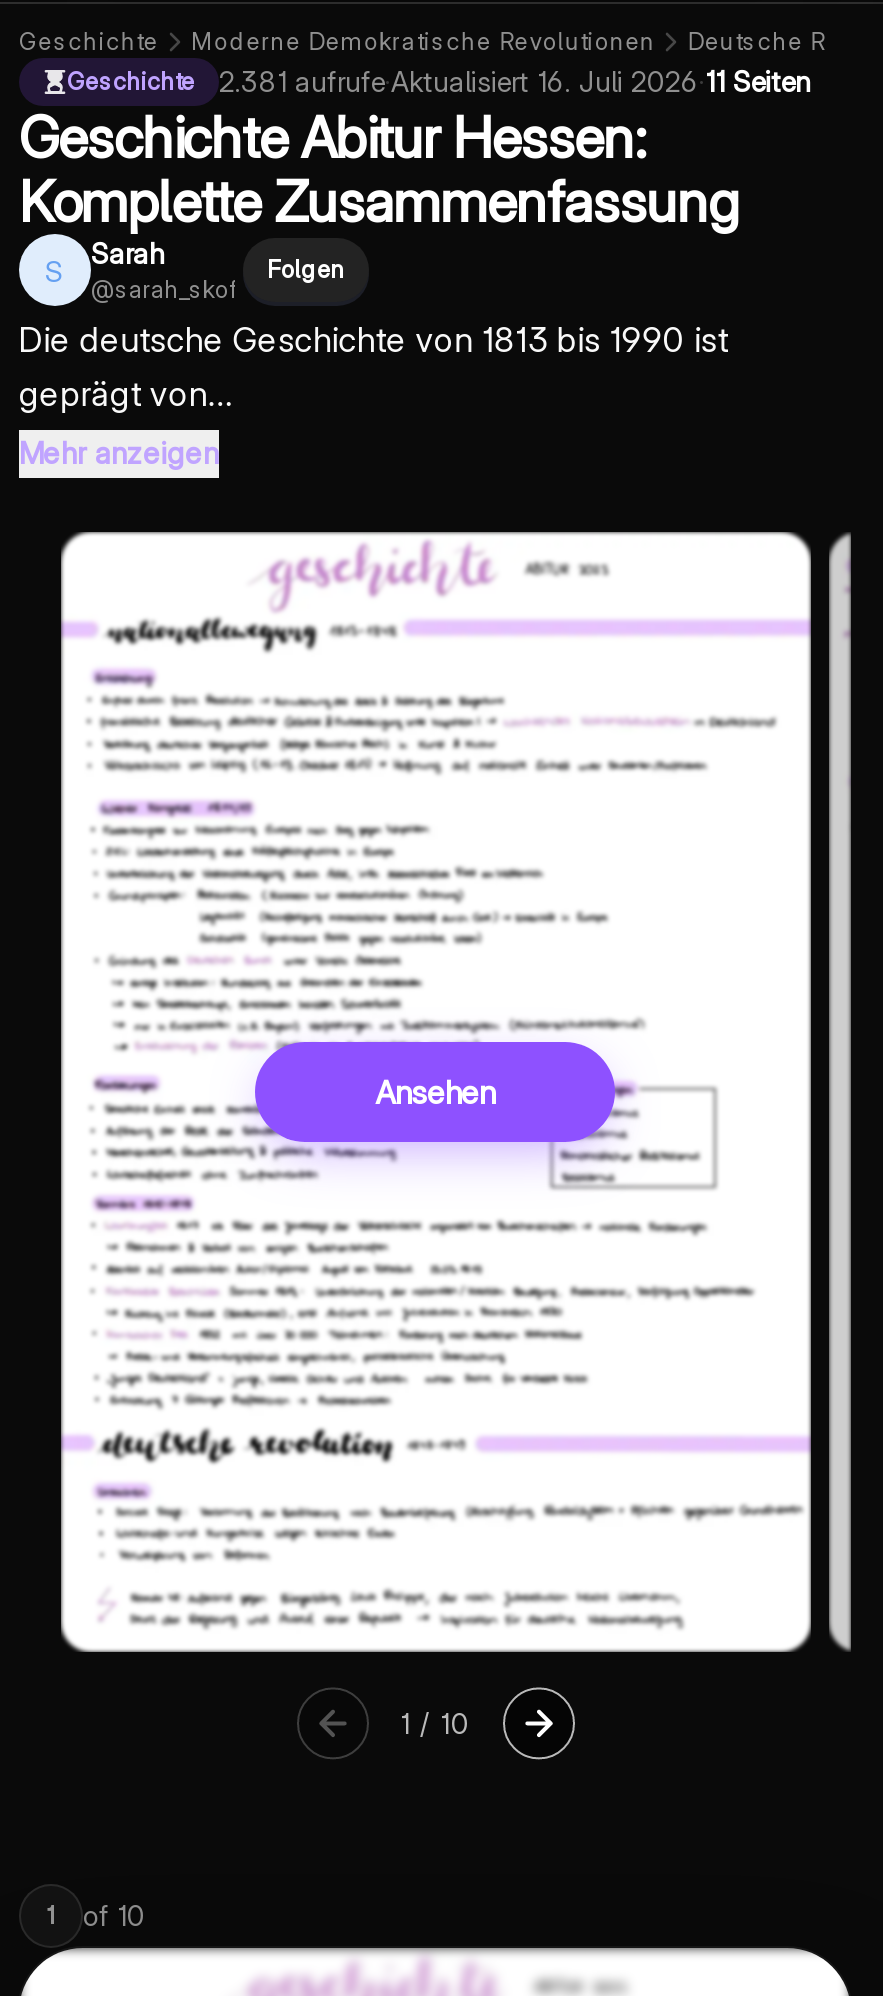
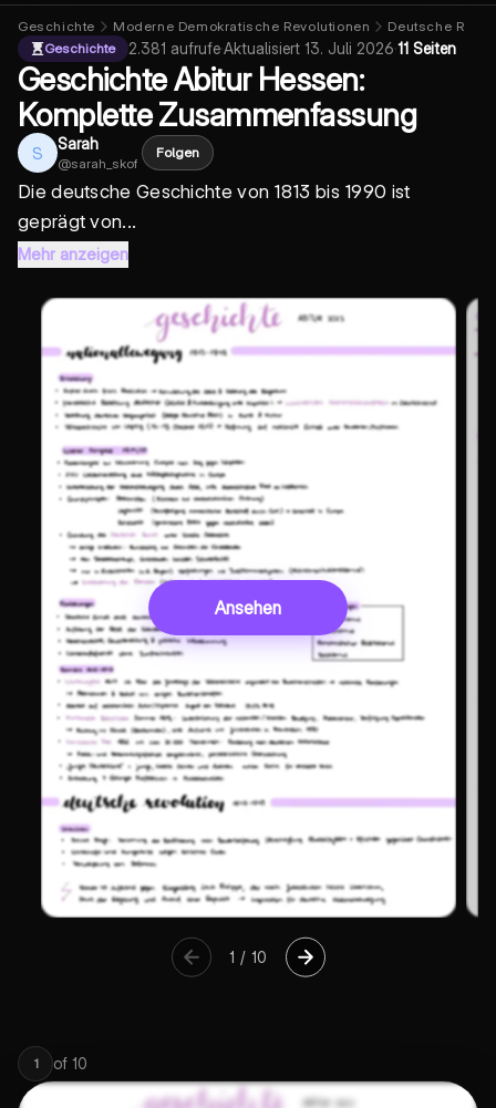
[219,64,811,98] 2.381 aufrufe · Aktualisiert 16. Juli 2026 · 11 Seiten -> [128,39,456,58] 2.381 aufrufe · Aktualisiert 13. Juli 2026 · 11 Seiten

